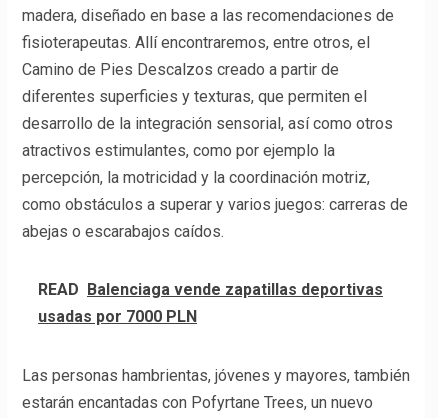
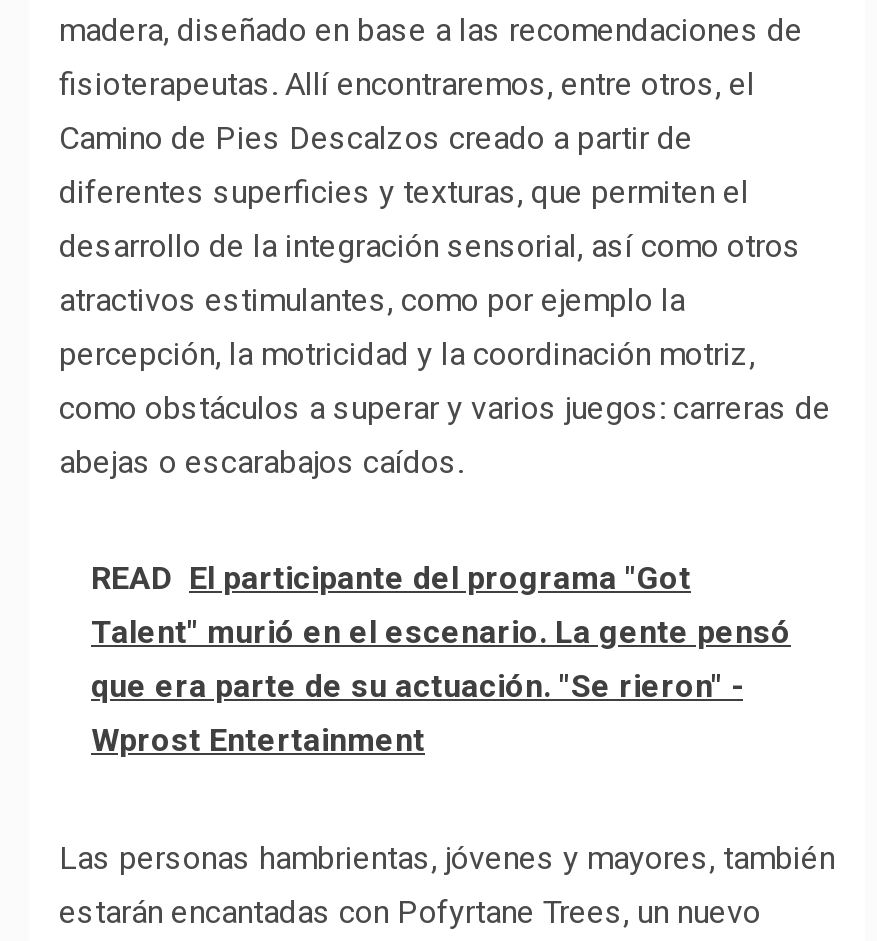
[38,280,383,326] READ Balenciaga vende zapatillas deportivas | usadas por 7000 PLN -> [91,560,791,760] READ El participante del programa "Got | Talent" murió en el escenario. La gente pensó | que era parte de su actuación. "Se rieron" - | Wprost Entertainment

